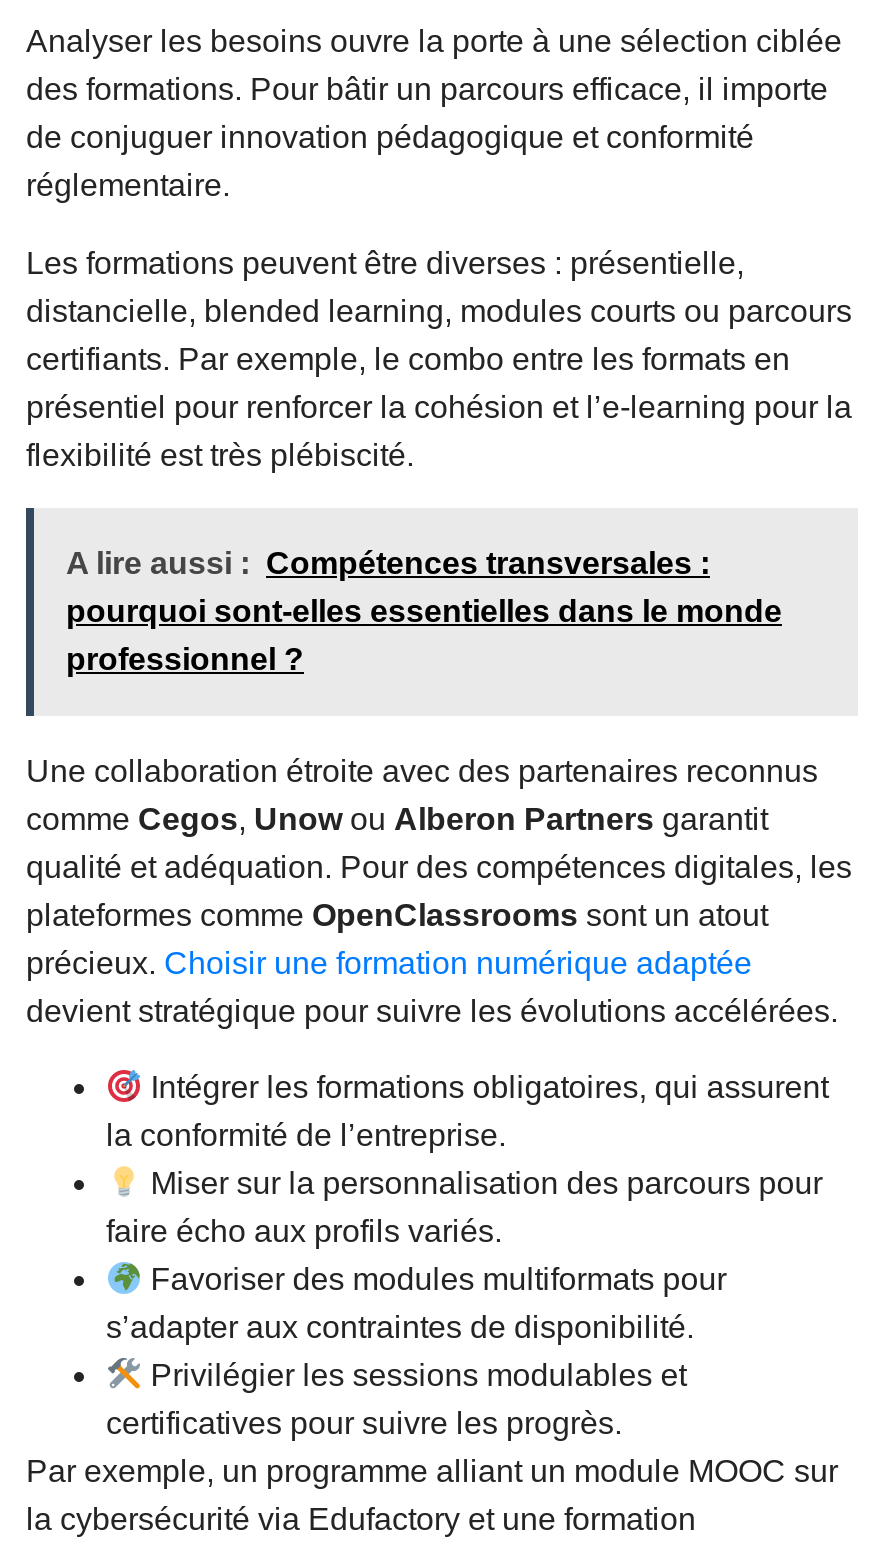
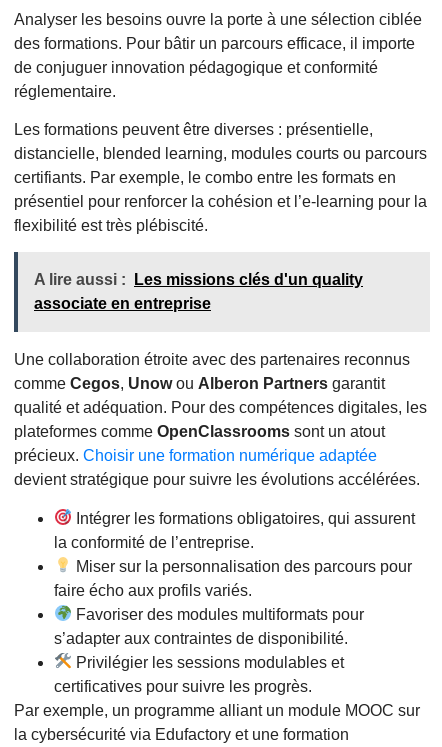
[66,546,782,676] A lire aussi : Compétences transversales : | pourquoi sont-elles essentielles dans le monde | professionnel ? -> [34,271,363,312] A lire aussi : Les missions clés d'un quality | associate en entreprise

